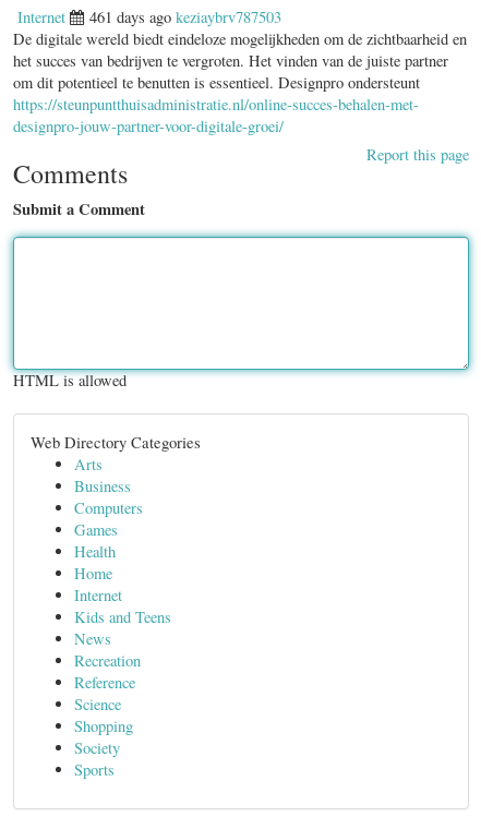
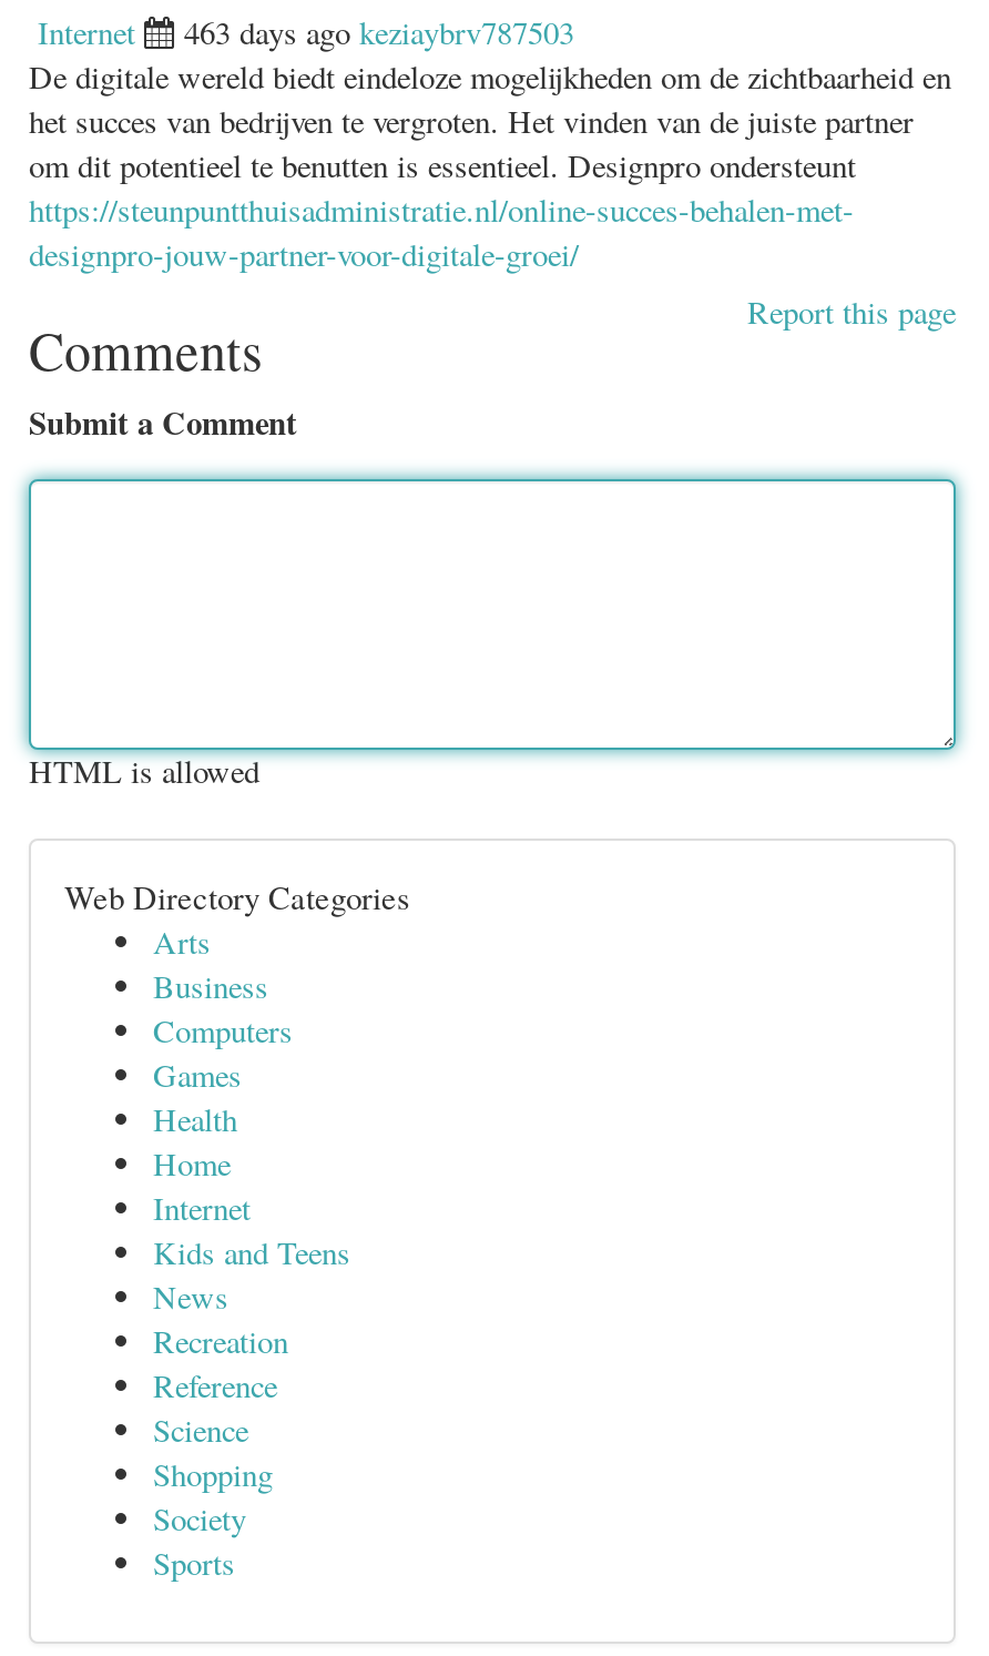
[89,7,281,27] 461 days ago keziaybrv787503 -> [184,11,574,53] 463 days ago keziaybrv787503

